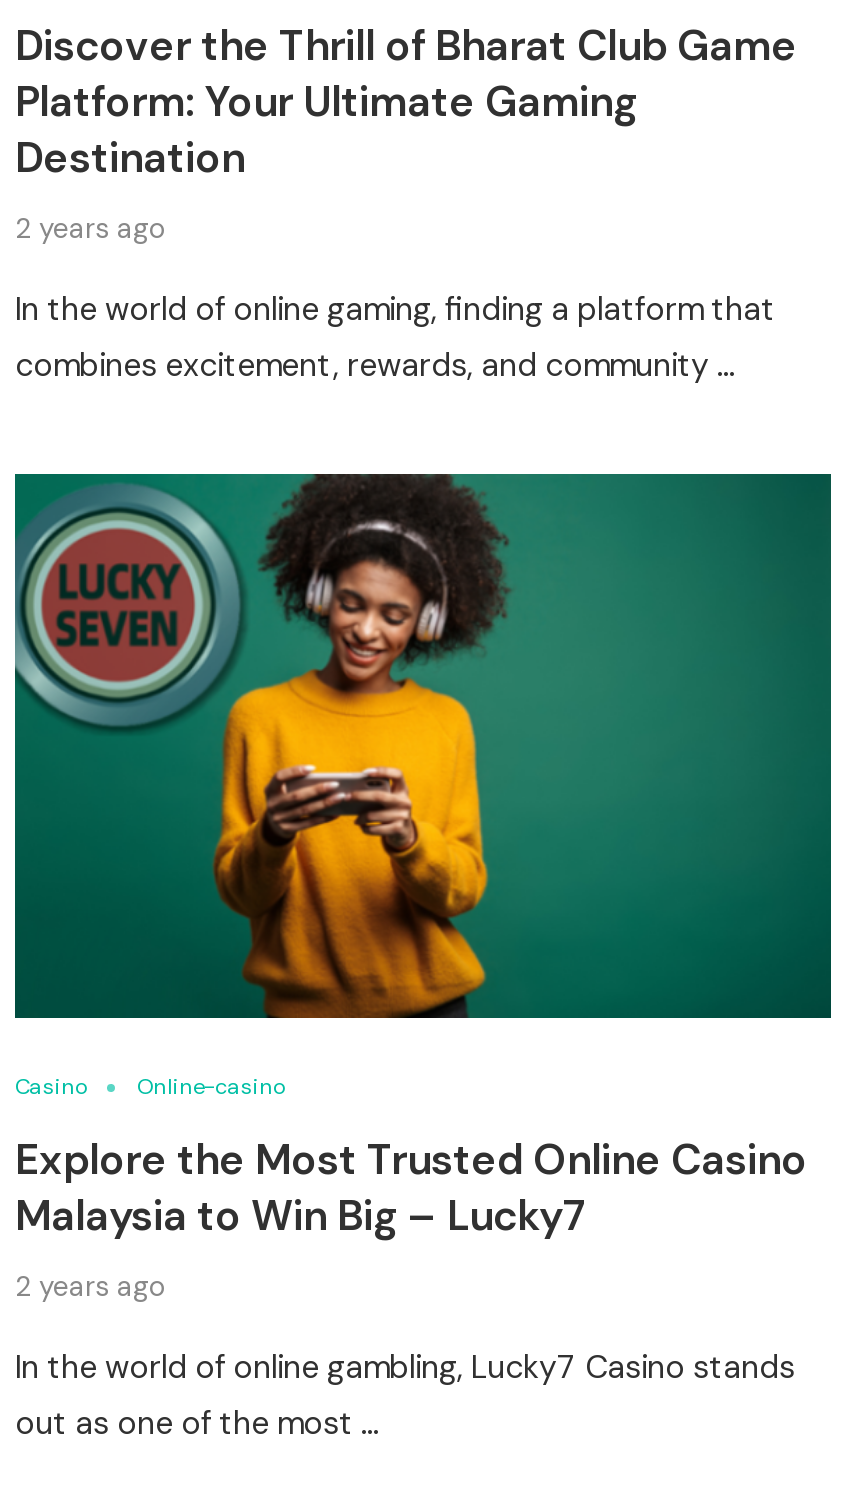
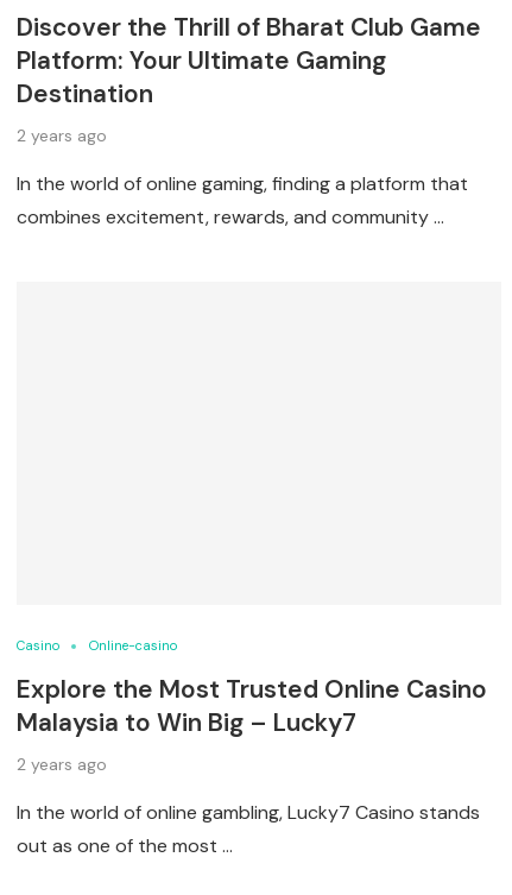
[13,472,833,1020] [image] -> none

